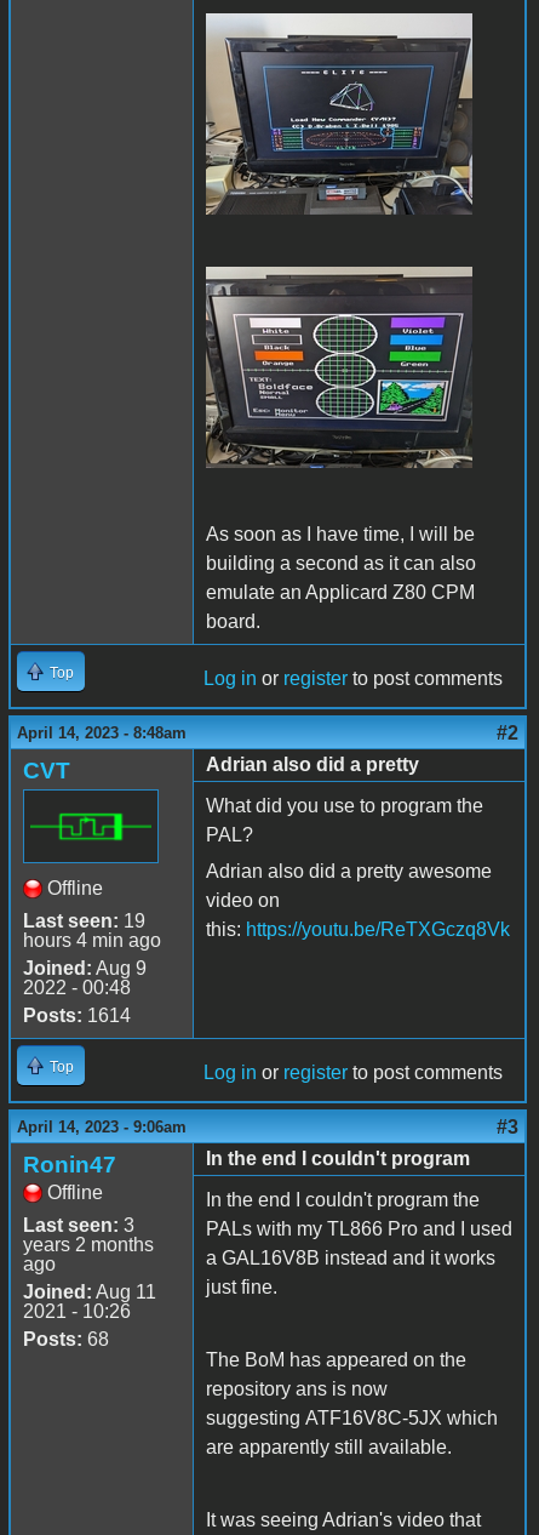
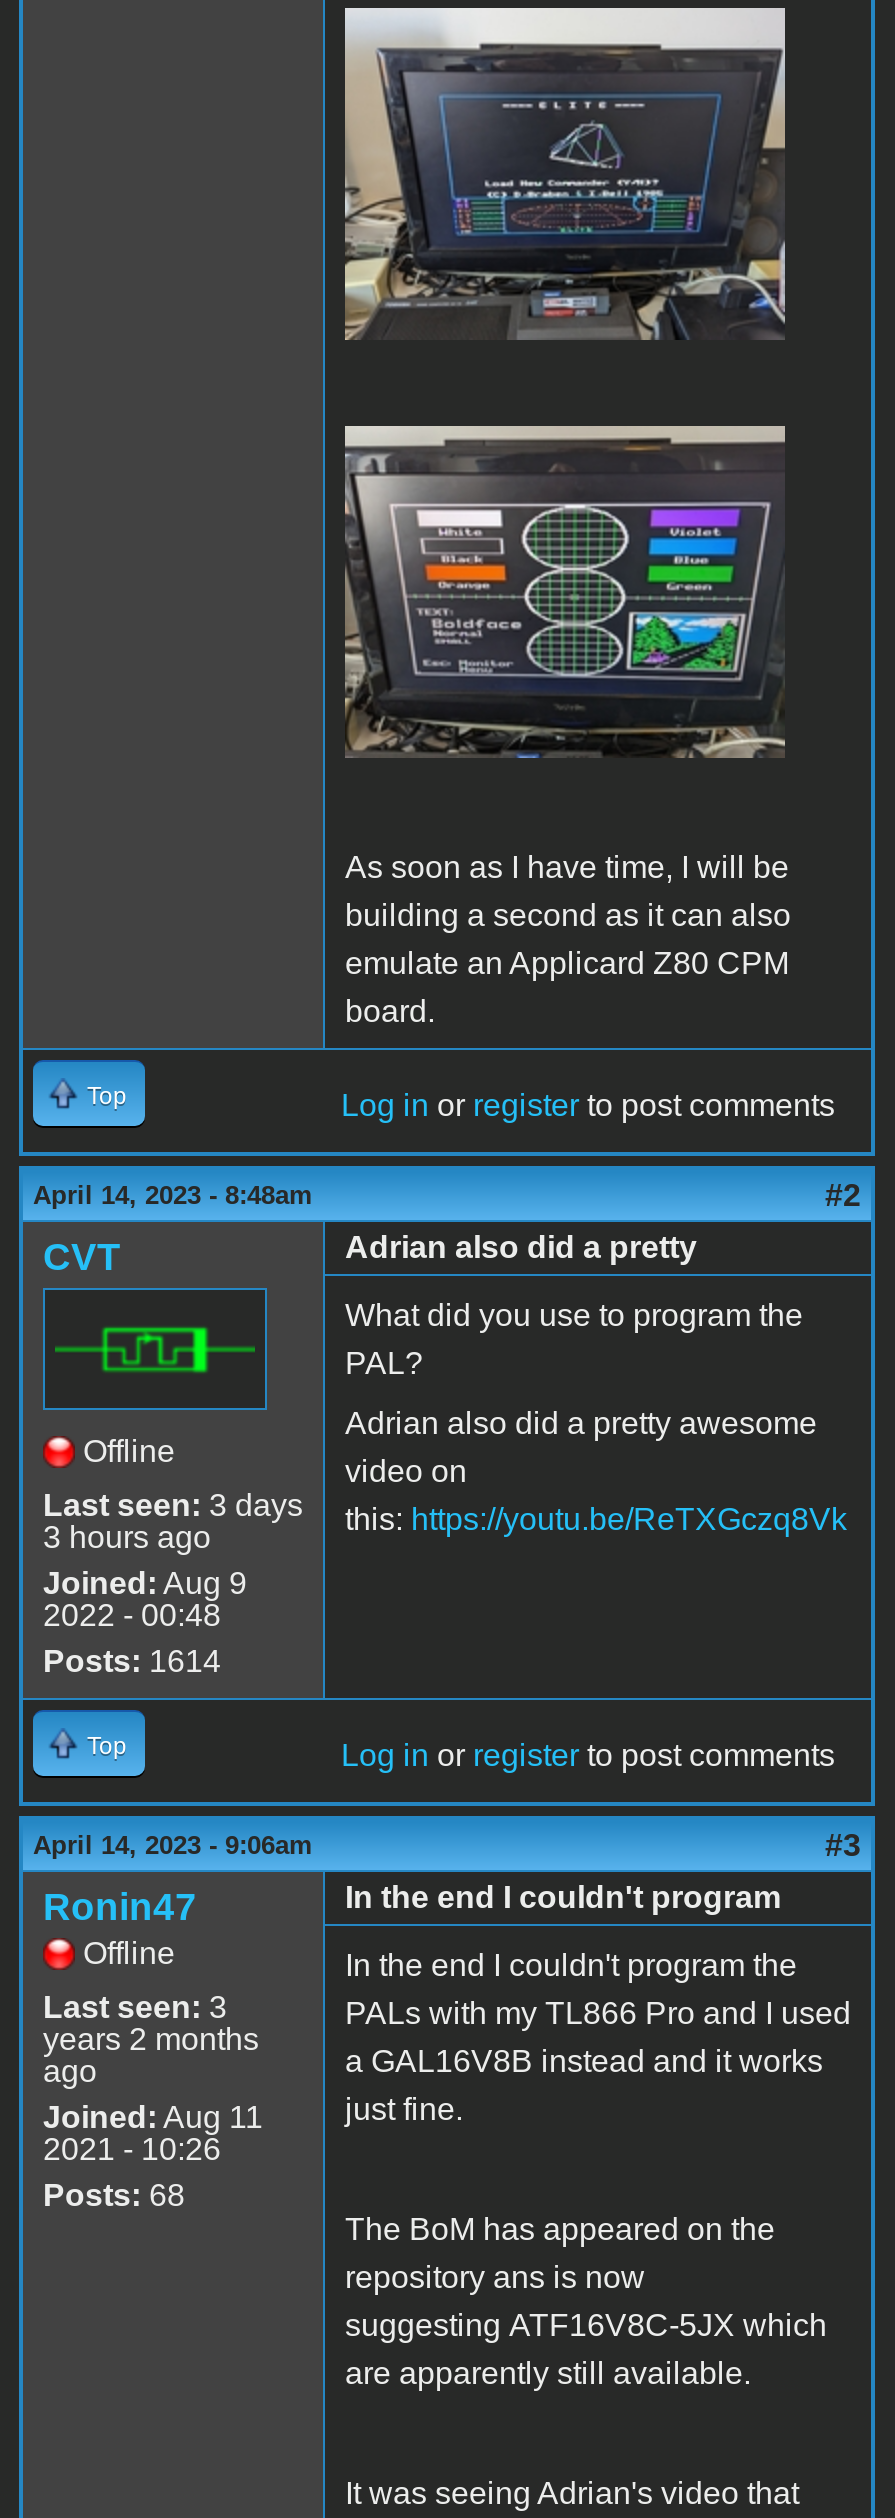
[23,910,161,950] Last seen: 19 | hours 4 min ago -> [43,1488,303,1554] Last seen: 3 days | 3 hours ago

